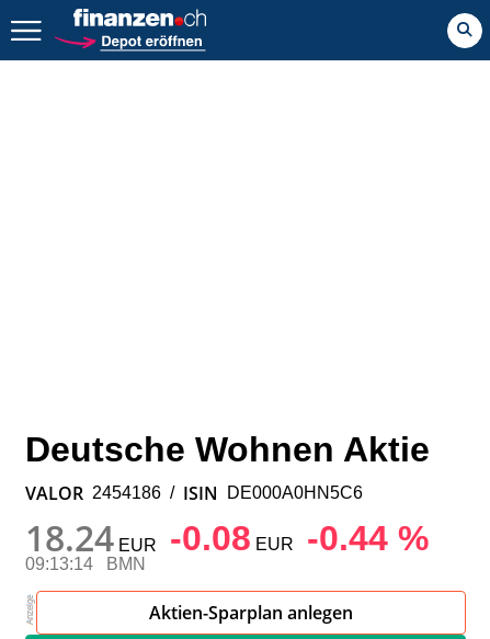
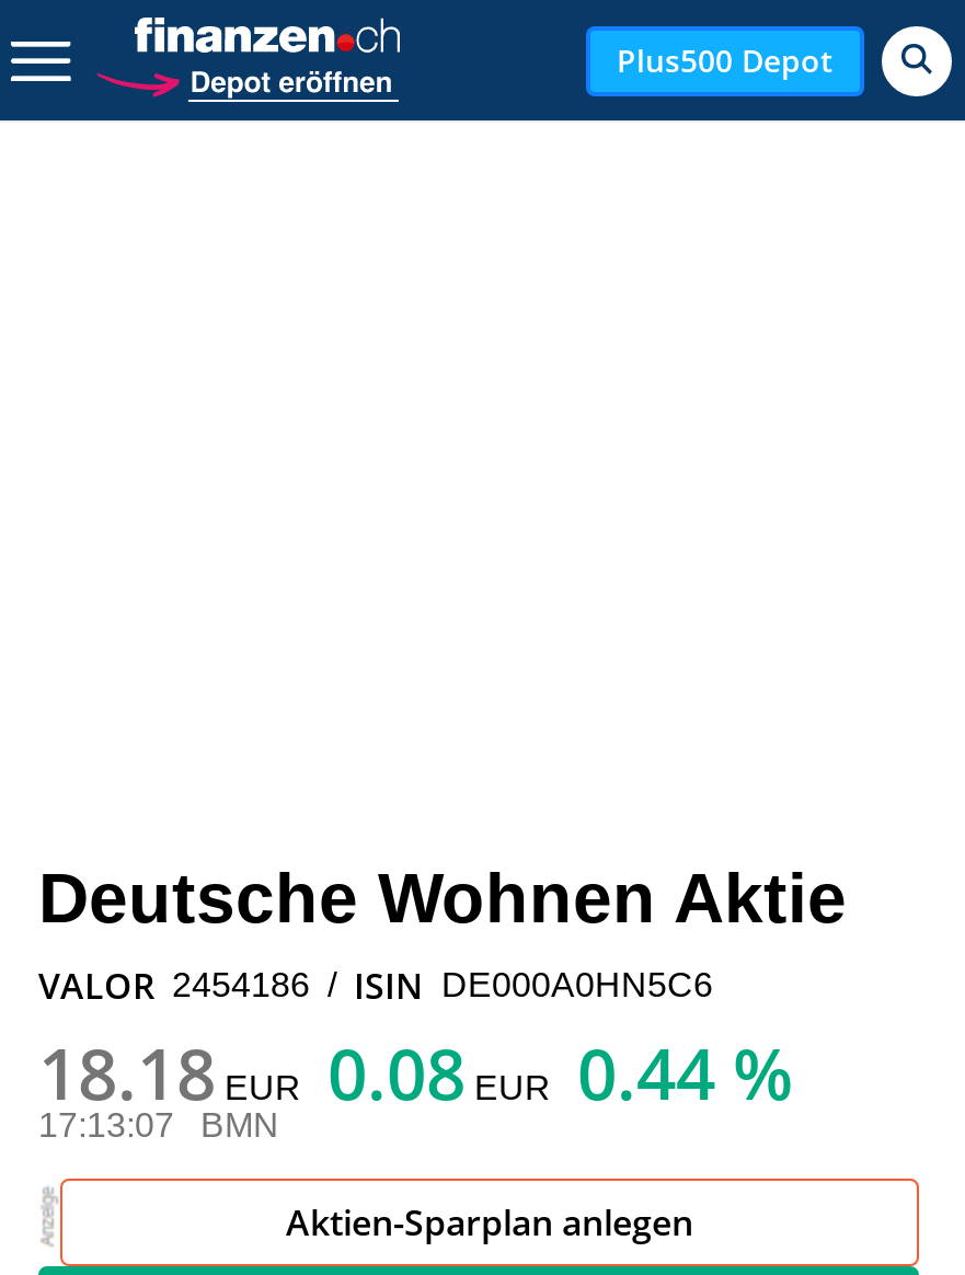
none -> [617,39,834,80] Plus500 Depot
[25,514,429,561] 18.24 EUR -0.08 EUR -0.44 % -> [38,1025,794,1119] 18.18 EUR 0.08 EUR 0.44 %
[25,555,146,573] 09:13:14 BMN -> [38,1106,279,1144] 17:13:07 BMN

